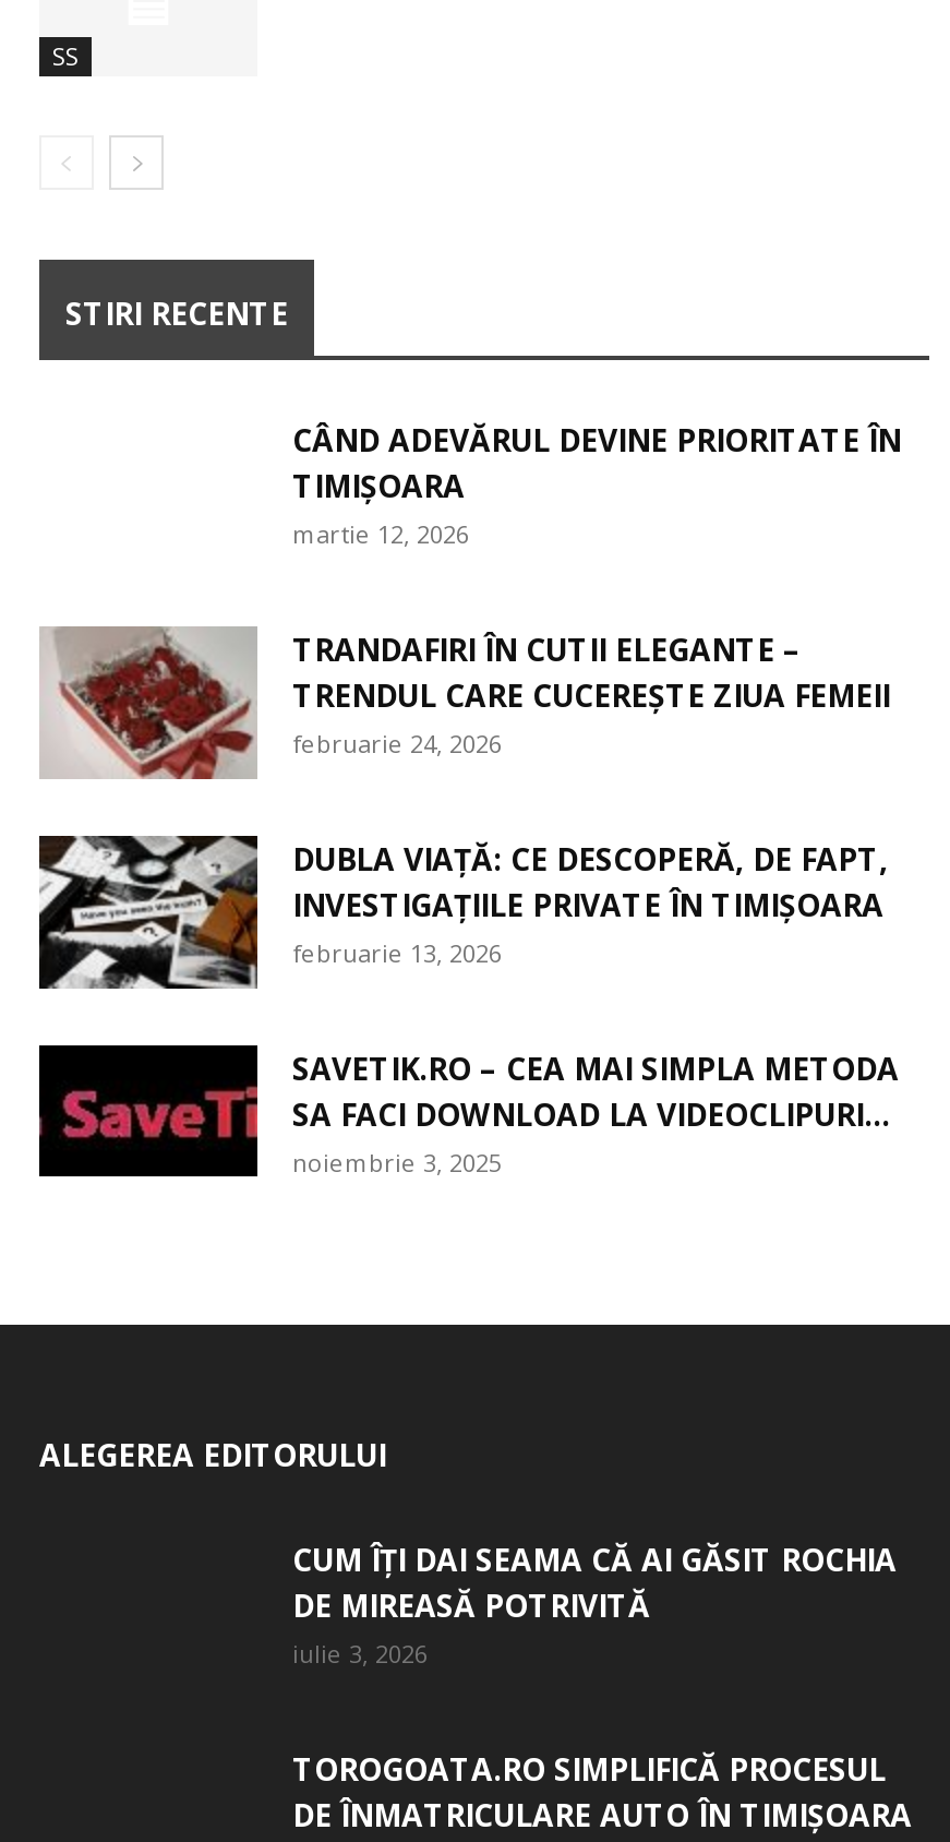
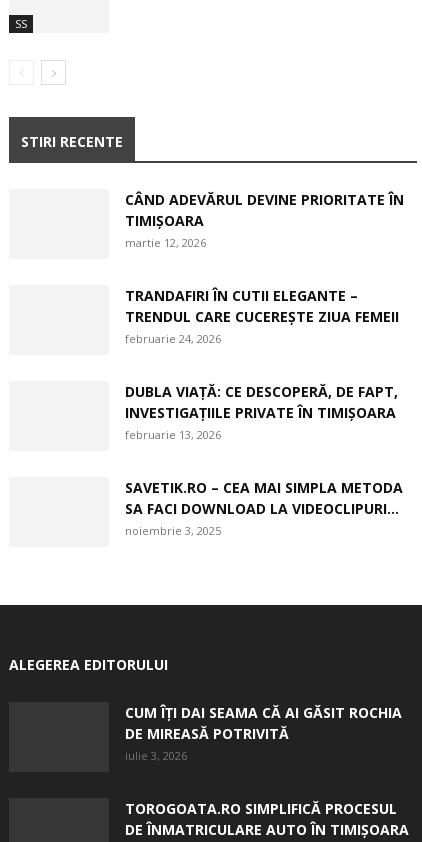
[39,626,257,781] [image] -> none
[37,834,260,991] [image] -> none
[37,1043,260,1179] [image] -> none

